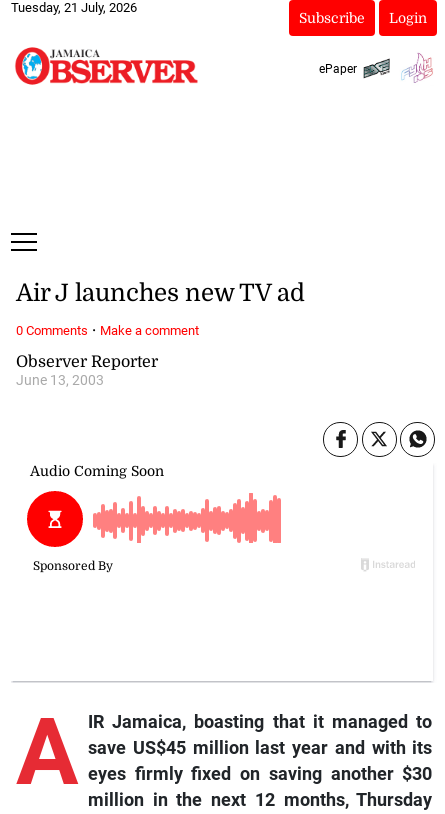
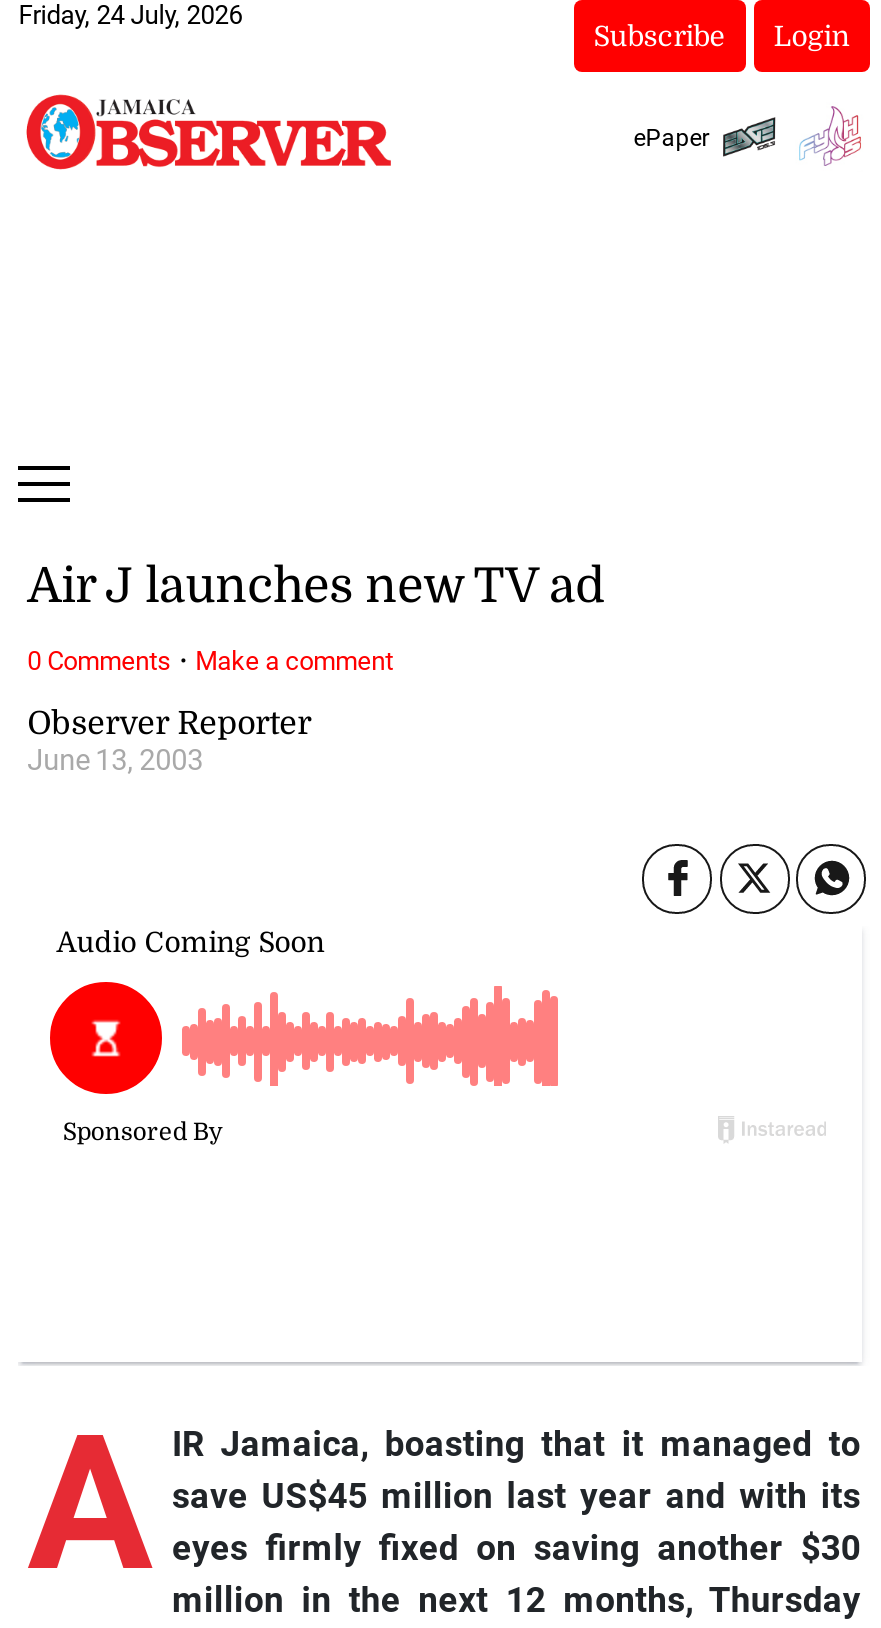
[11,0,137,15] Tuesday, 21 July, 2026 -> [18,0,242,30] Friday, 24 July, 2026

